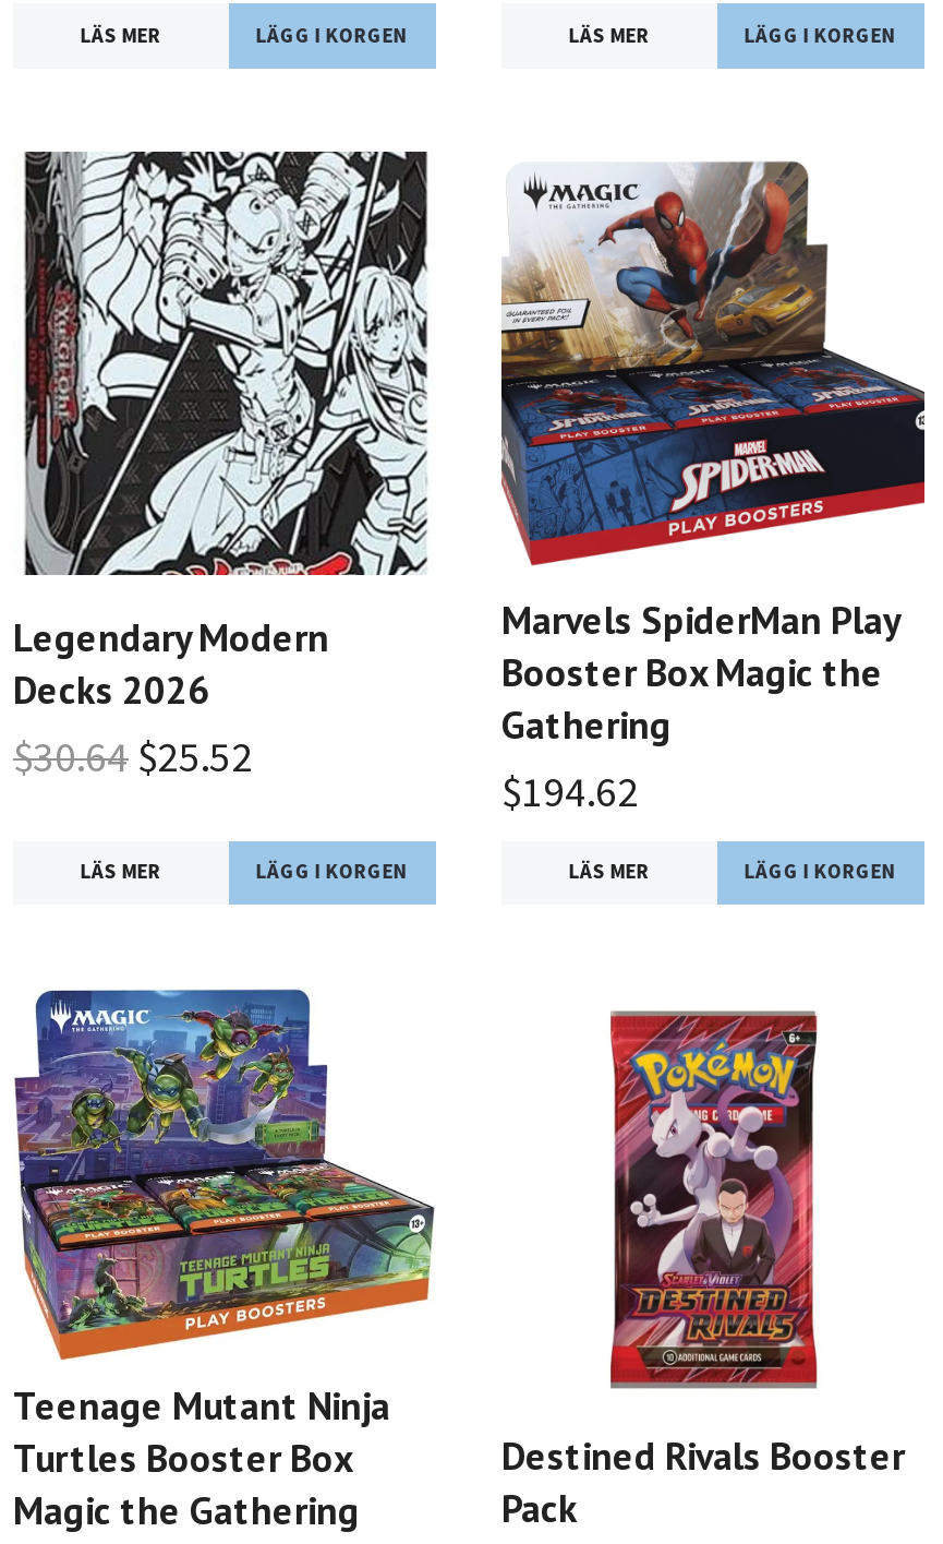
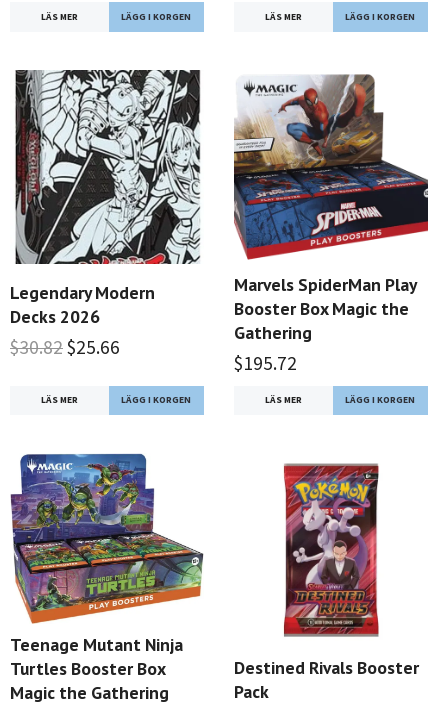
[13,730,253,782] $30.64 $25.52 -> [10,335,120,359] $30.82 $25.66
[501,765,639,817] $194.62 -> [234,351,297,375] $195.72

